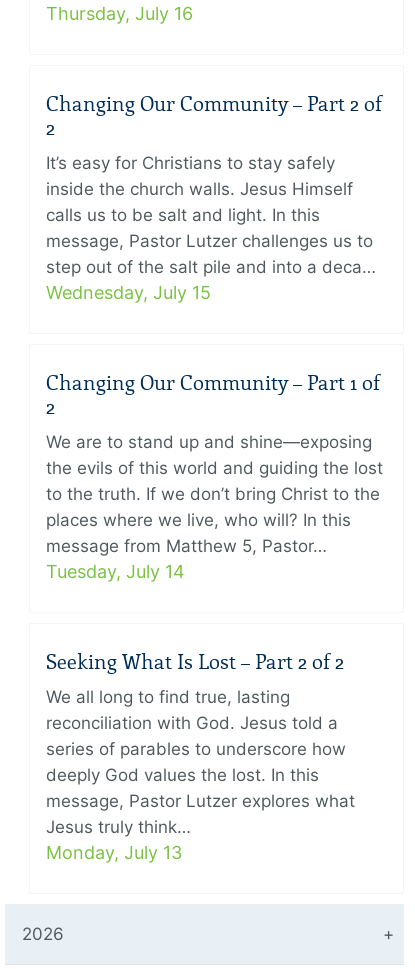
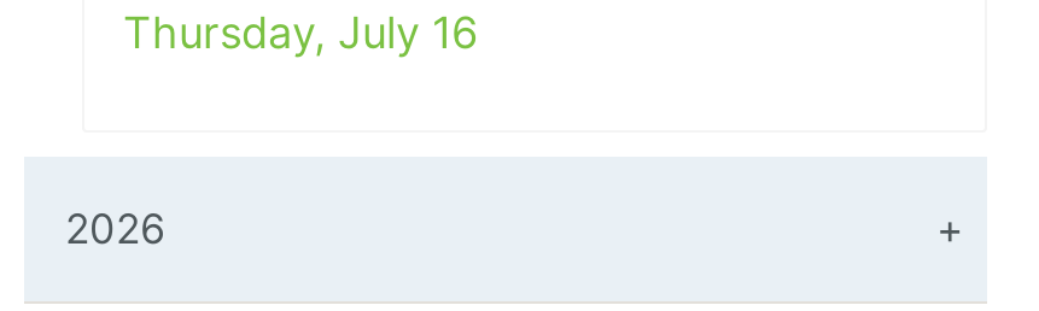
[46,92,382,303] Changing Our Community – Part 2 of | 2 | It’s easy for Christians to stay safely | inside the church walls. Jesus Himself | calls us to be salt and light. In this | message, Pastor Lutzer challenges us to | step out of the salt pile and into a deca… | Wednesday, July 15 -> none
[46,371,383,582] Changing Our Community – Part 1 of | 2 | We are to stand up and shine—exposing | the evils of this world and guiding the lost | to the truth. If we don’t bring Christ to the | places where we live, who will? In this | message from Matthew 5, Pastor… | Tuesday, July 14 -> none
[46,650,355,863] Seeking What Is Lost – Part 2 of 2 | We all long to find true, lasting | reconciliation with God. Jesus told a | series of parables to underscore how | deeply God values the lost. In this | message, Pastor Lutzer explores what | Jesus truly think… | Monday, July 13 -> none

